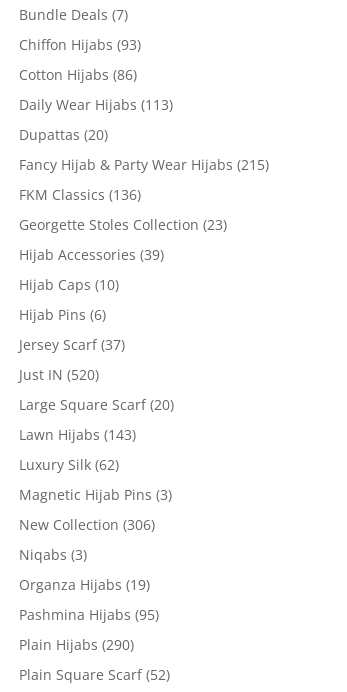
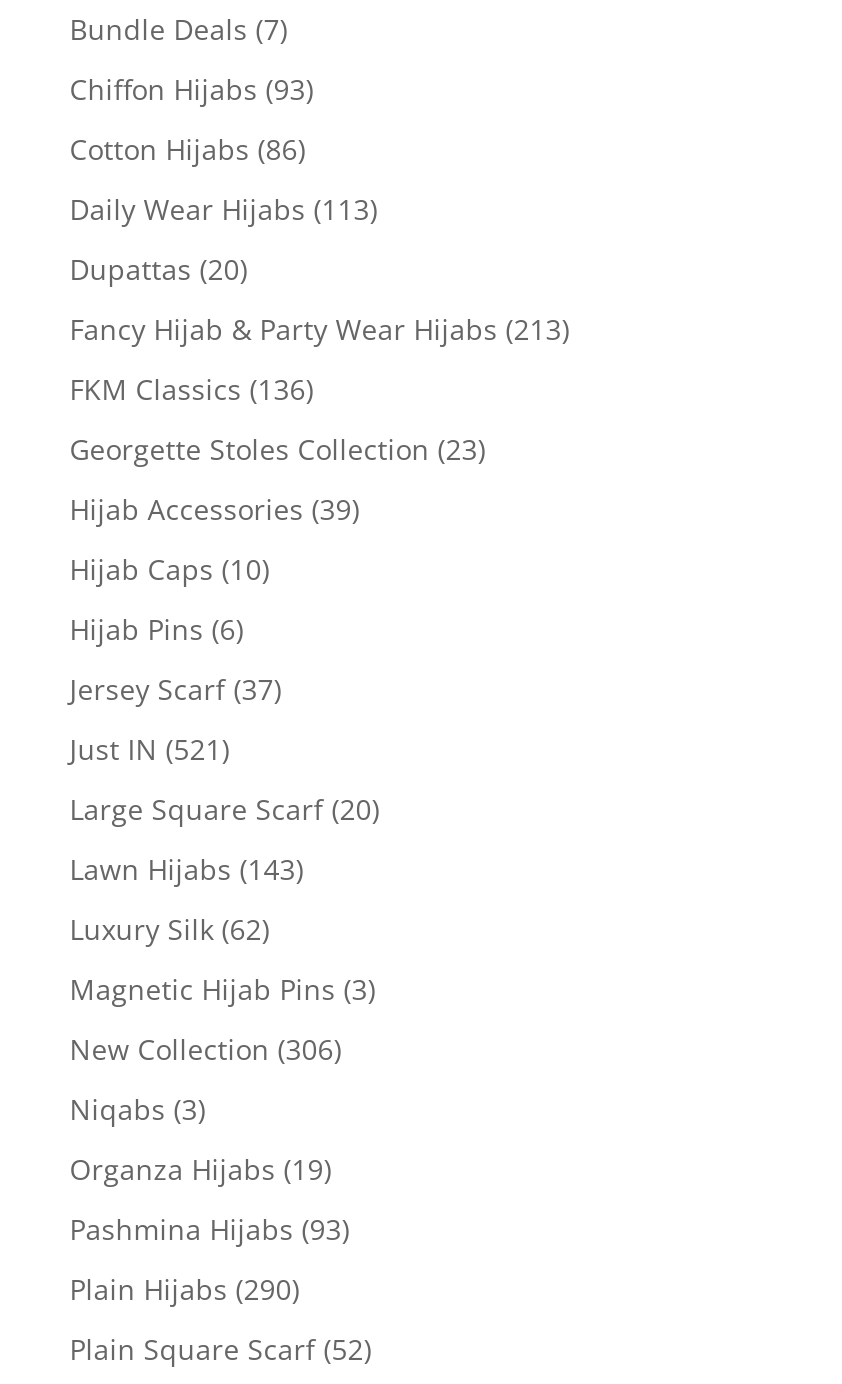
[19,155,269,174] Fancy Hijab & Party Wear Hijabs (215) -> [70,311,570,349] Fancy Hijab & Party Wear Hijabs (213)
[19,365,99,384] Just IN (520) -> [70,731,230,769] Just IN (521)
[19,605,159,624] Pashmina Hijabs (95) -> [70,1211,350,1249] Pashmina Hijabs (93)

